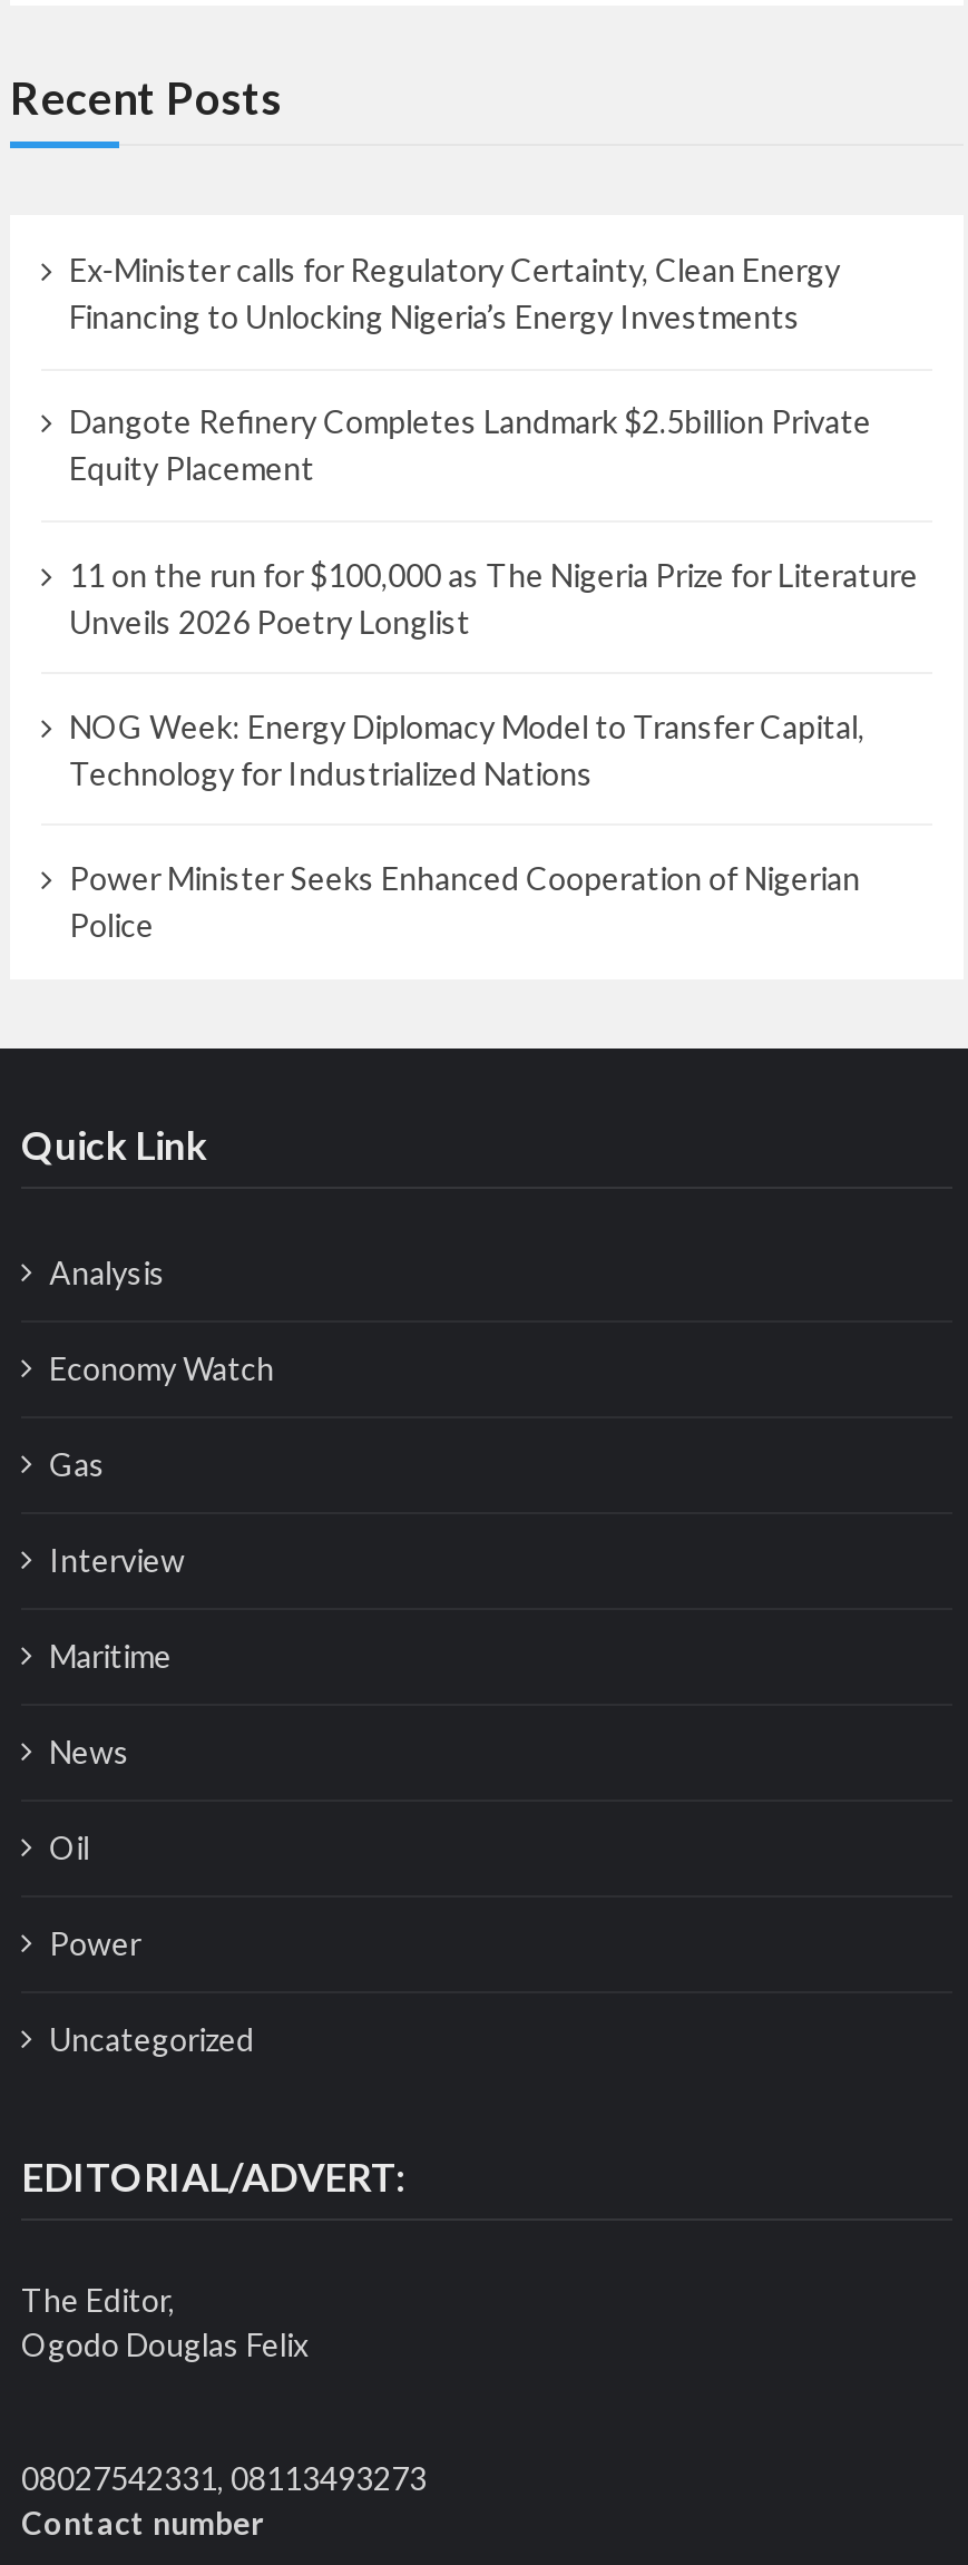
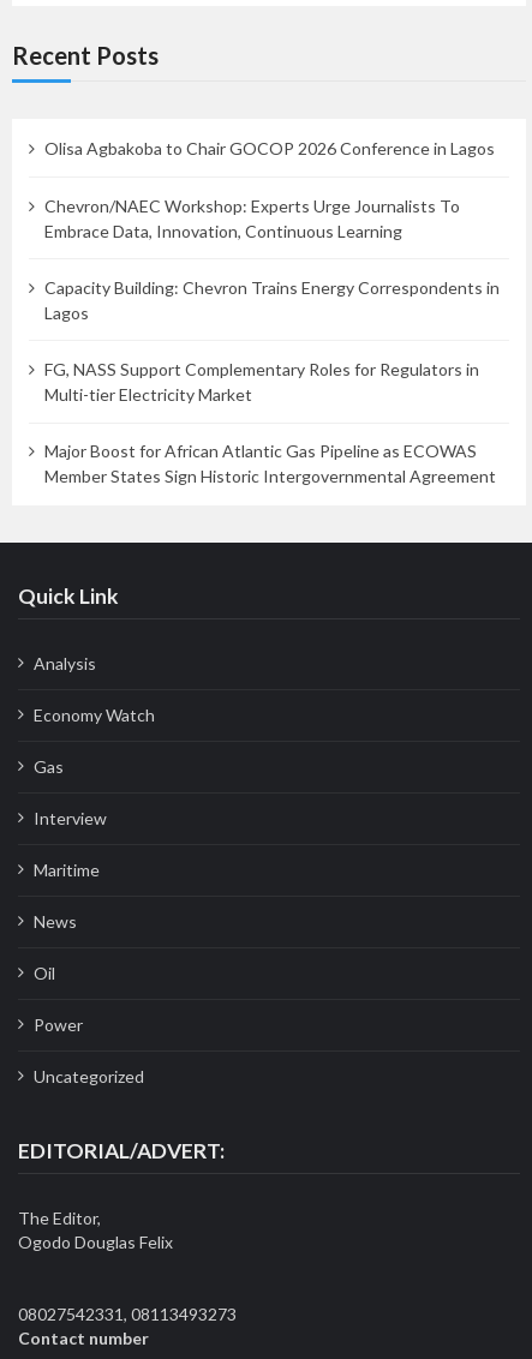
[69,251,840,335] Ex-Minister calls for Regulatory Certainty, Clean Energy | Financing to Unlocking Nigeria’s Energy Investments -> [44,139,494,159] Olisa Agbakoba to Chair GOCOP 2026 Conference in Lagos
[69,402,871,487] Dangote Refinery Completes Landmark $2.5billion Private | Equity Placement -> [44,195,459,241] Chevron/NAEC Workshop: Experts Urge Journalists To | Embrace Data, Innovation, Continuous Learning
[69,554,918,639] 11 on the run for $100,000 as The Nigeria Prize for Literature | Unveils 2026 Poetry Longlist -> [44,277,499,323] Capacity Building: Chevron Trains Energy Correspondents in | Lagos
[69,706,865,791] NOG Week: Energy Diplomacy Model to Transfer Capital, | Technology for Industrialized Nations -> [44,359,479,405] FG, NASS Support Complementary Roles for Regulators in | Multi-tier Electricity Market
[69,858,860,943] Power Minister Seeks Enhanced Cooperation of Nigerian | Police -> [44,441,495,486] Major Boost for African Atlantic Gas Pipeline as ECOWAS | Member States Sign Historic Intergovernmental Agreement

